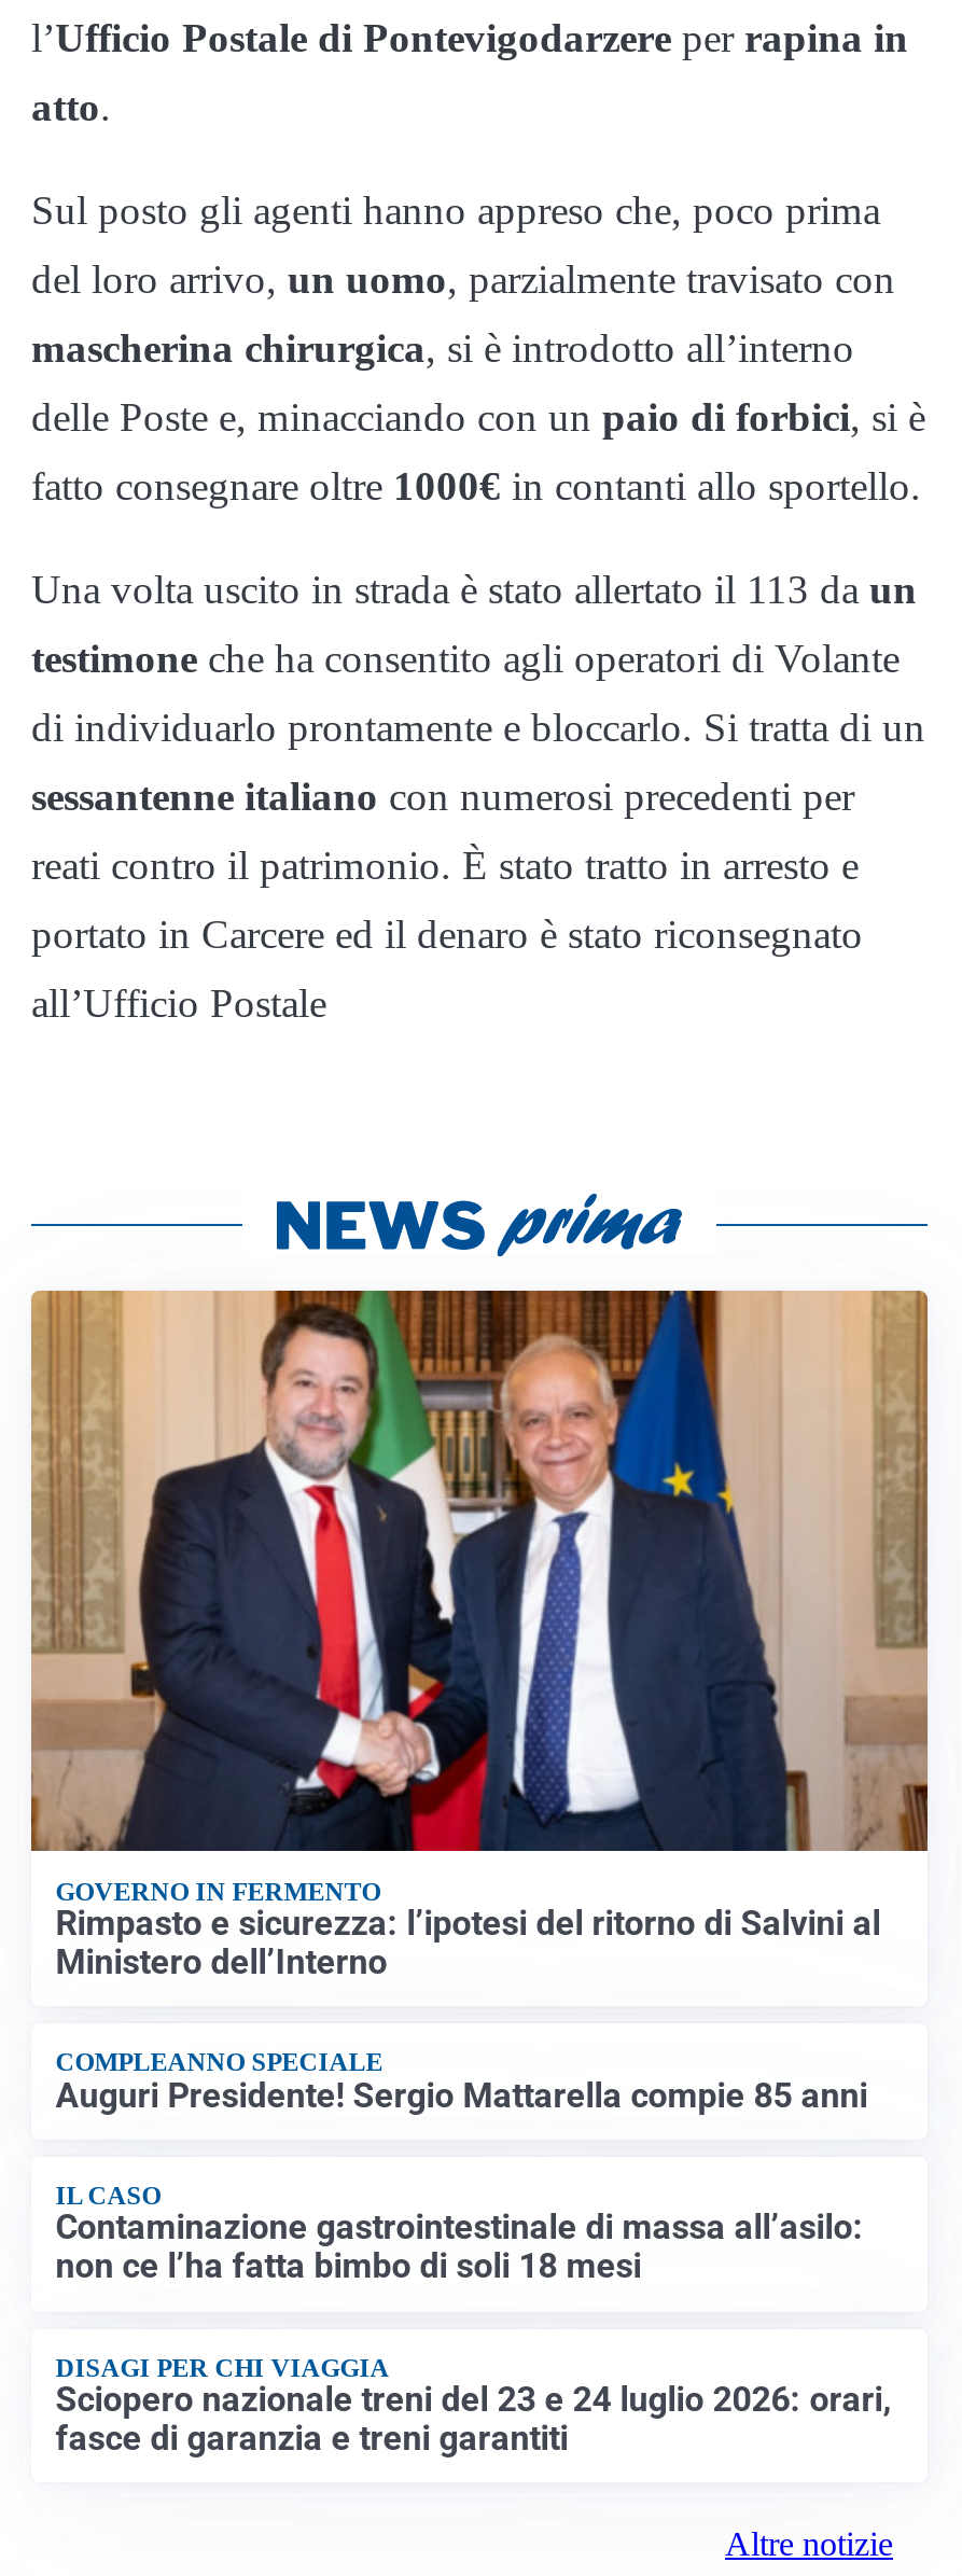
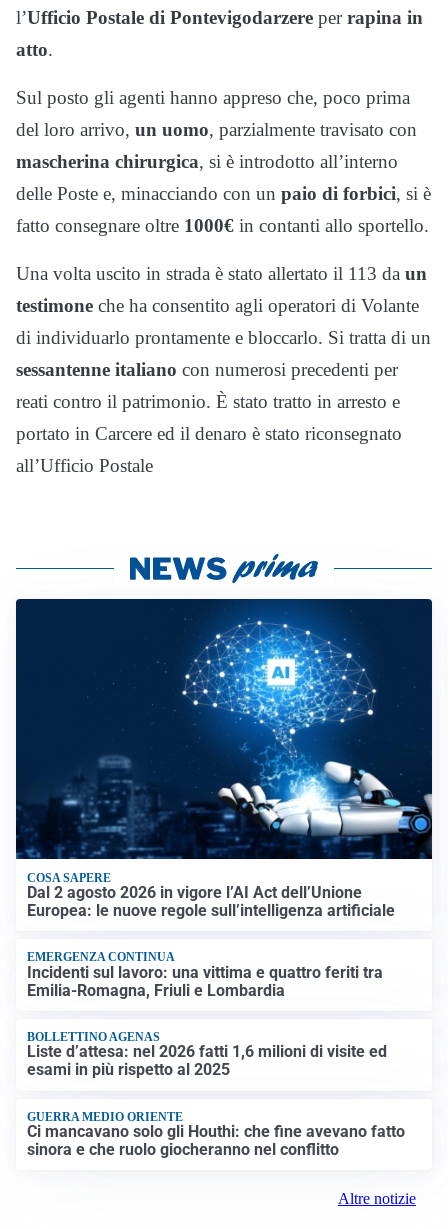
[29,1289,930,1982] [image] | GOVERNO IN FERMENTO | Rimpasto e sicurezza: l’ipotesi del ritorno di Salvini al | Ministero dell’Interno -> [15,598,433,920] [image] | COSA SAPERE | Dal 2 agosto 2026 in vigore l’AI Act dell’Unione | Europea: le nuove regole sull’intelligenza artificiale
[55,2048,868,2115] COMPLEANNO SPECIALE | Auguri Presidente! Sergio Mattarella compie 85 anni -> [27,950,383,1000] EMERGENZA CONTINUA | Incidenti sul lavoro: una vittima e quattro feriti tra | Emilia-Romagna, Friuli e Lombardia
[55,2181,863,2287] IL CASO | Contaminazione gastrointestinale di massa all’asilo: | non ce l’ha fatta bimbo di soli 18 mesi -> [27,1030,387,1079] BOLLETTINO AGENAS | Liste d’attesa: nel 2026 fatti 1,6 milioni di visite ed | esami in più rispetto al 2025
[55,2353,891,2459] DISAGI PER CHI VIAGGIA | Sciopero nazionale treni del 23 e 24 luglio 2026: orari, | fasce di garanzia e treni garantiti -> [27,1110,405,1159] GUERRA MEDIO ORIENTE | Ci mancavano solo gli Houthi: che fine avevano fatto | sinora e che ruolo giocheranno nel conflitto

